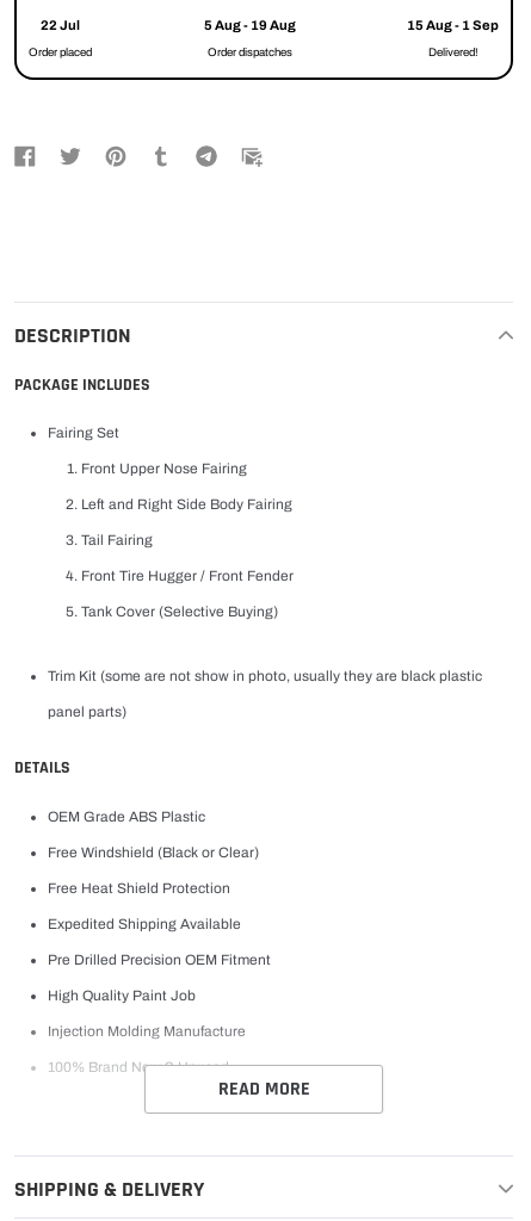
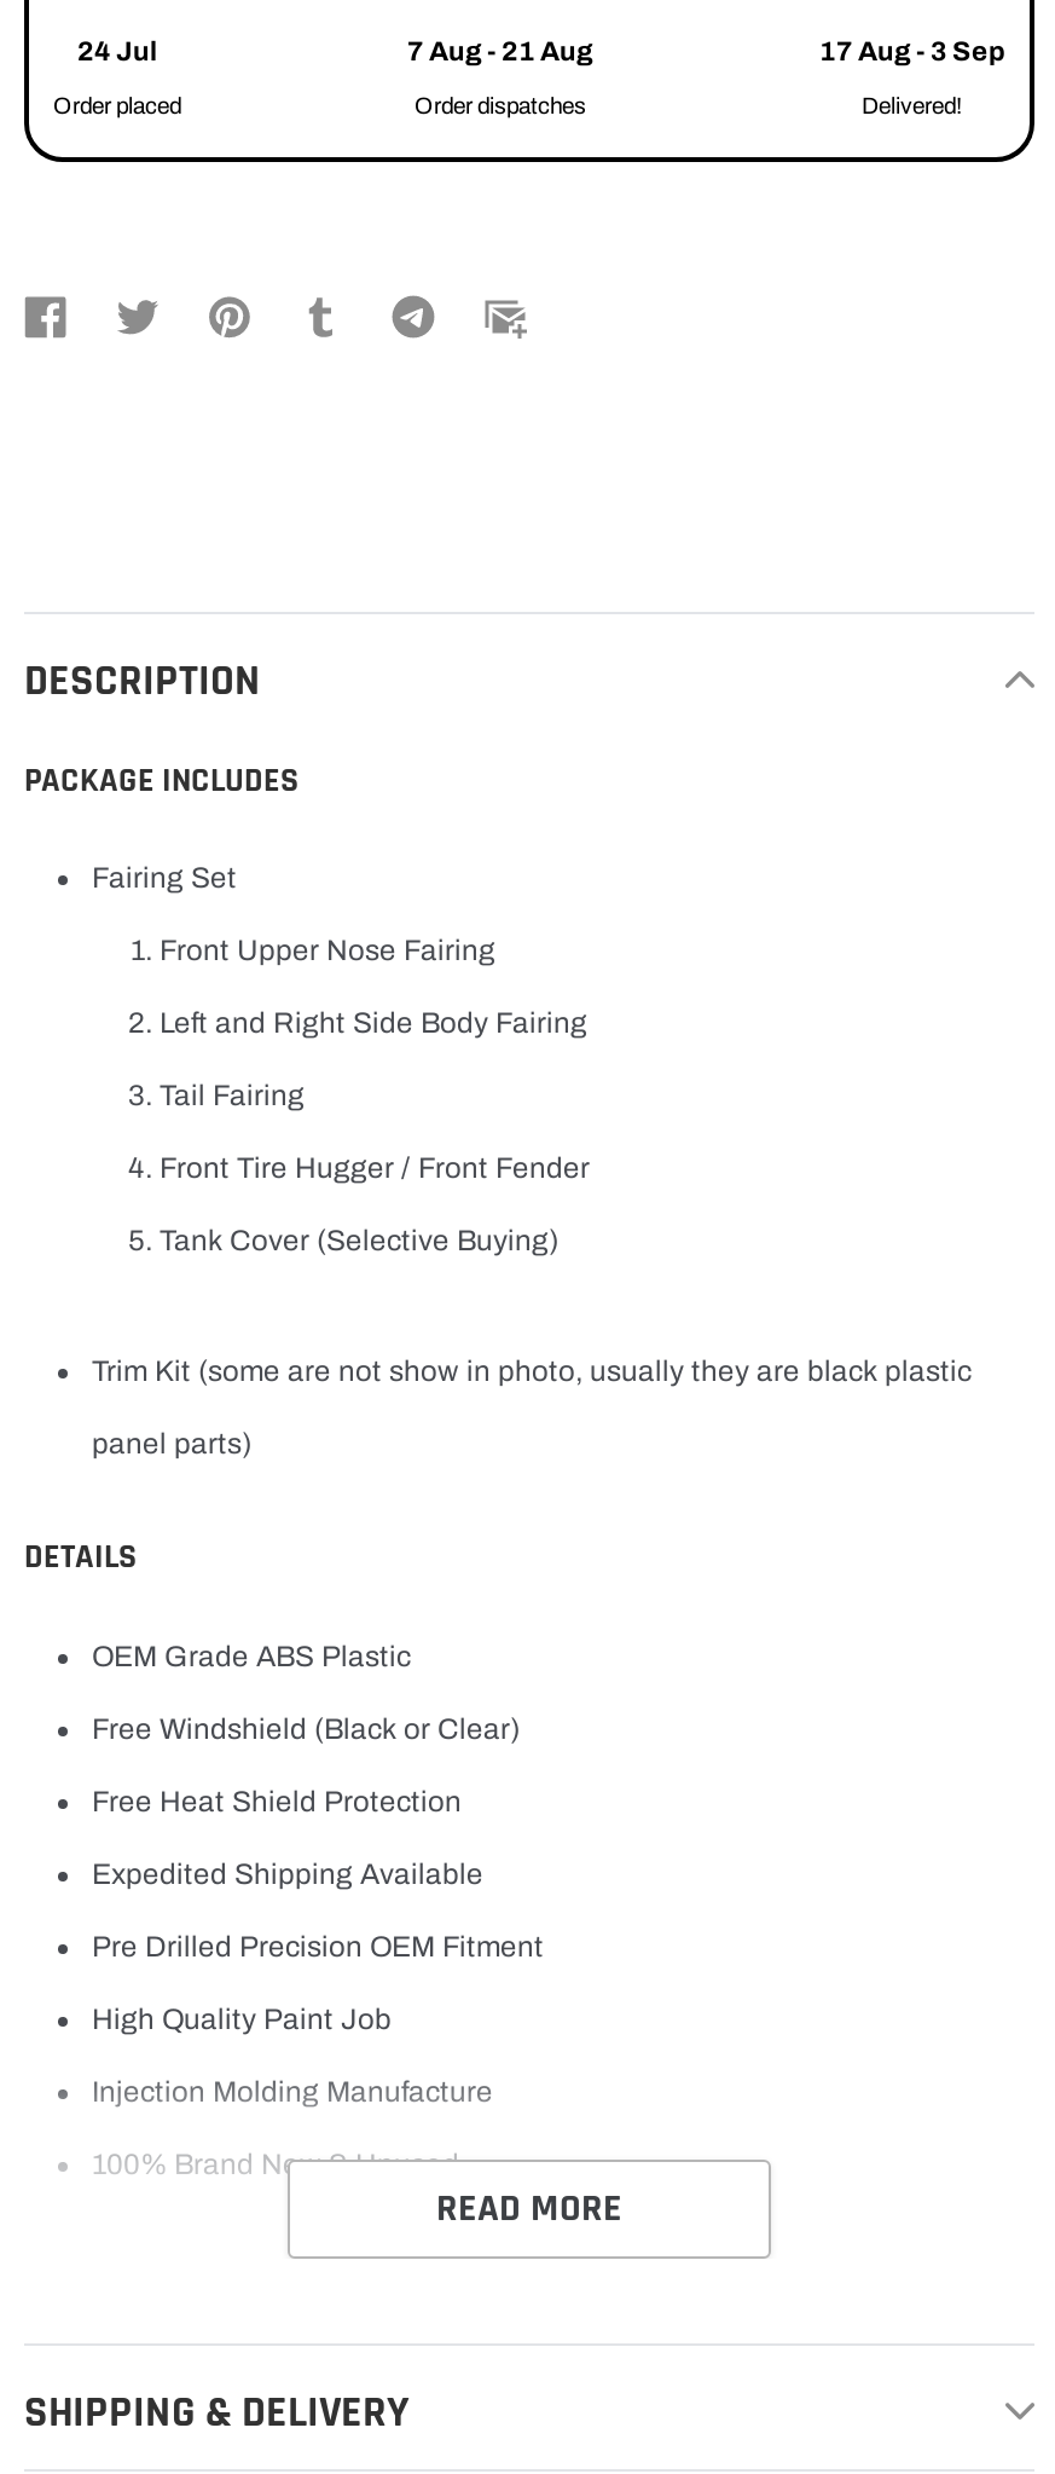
[41,18,80,32] 22 Jul -> [77,36,157,65] 24 Jul
[203,18,295,32] 5 Aug - 19 Aug -> [407,36,593,65] 7 Aug - 21 Aug
[407,18,499,32] 15 Aug - 1 Sep -> [819,36,1005,65] 17 Aug - 3 Sep

